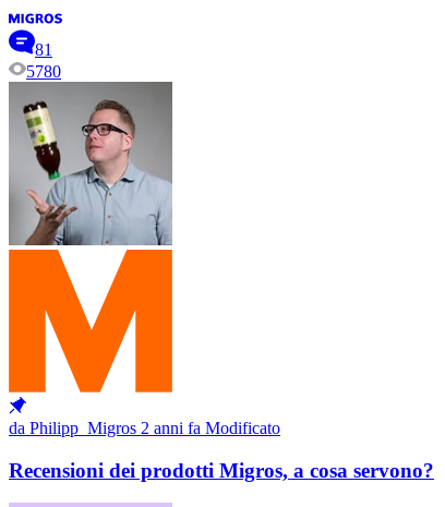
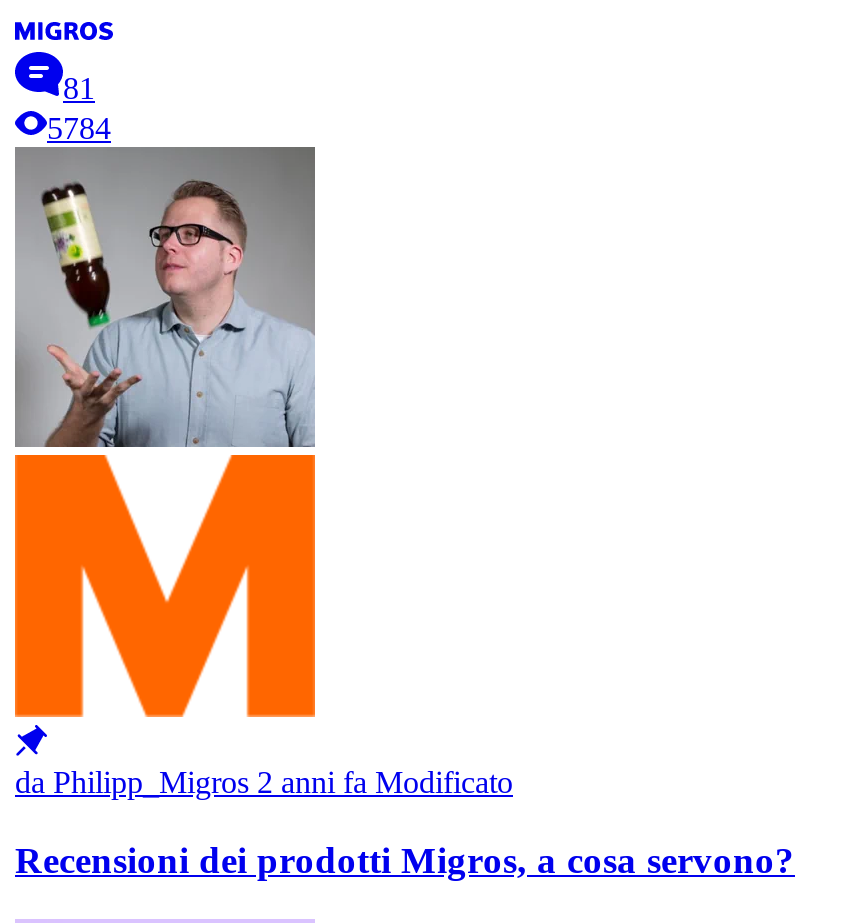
[26,62,61,81] 5780 -> [47,111,111,145] 5784

